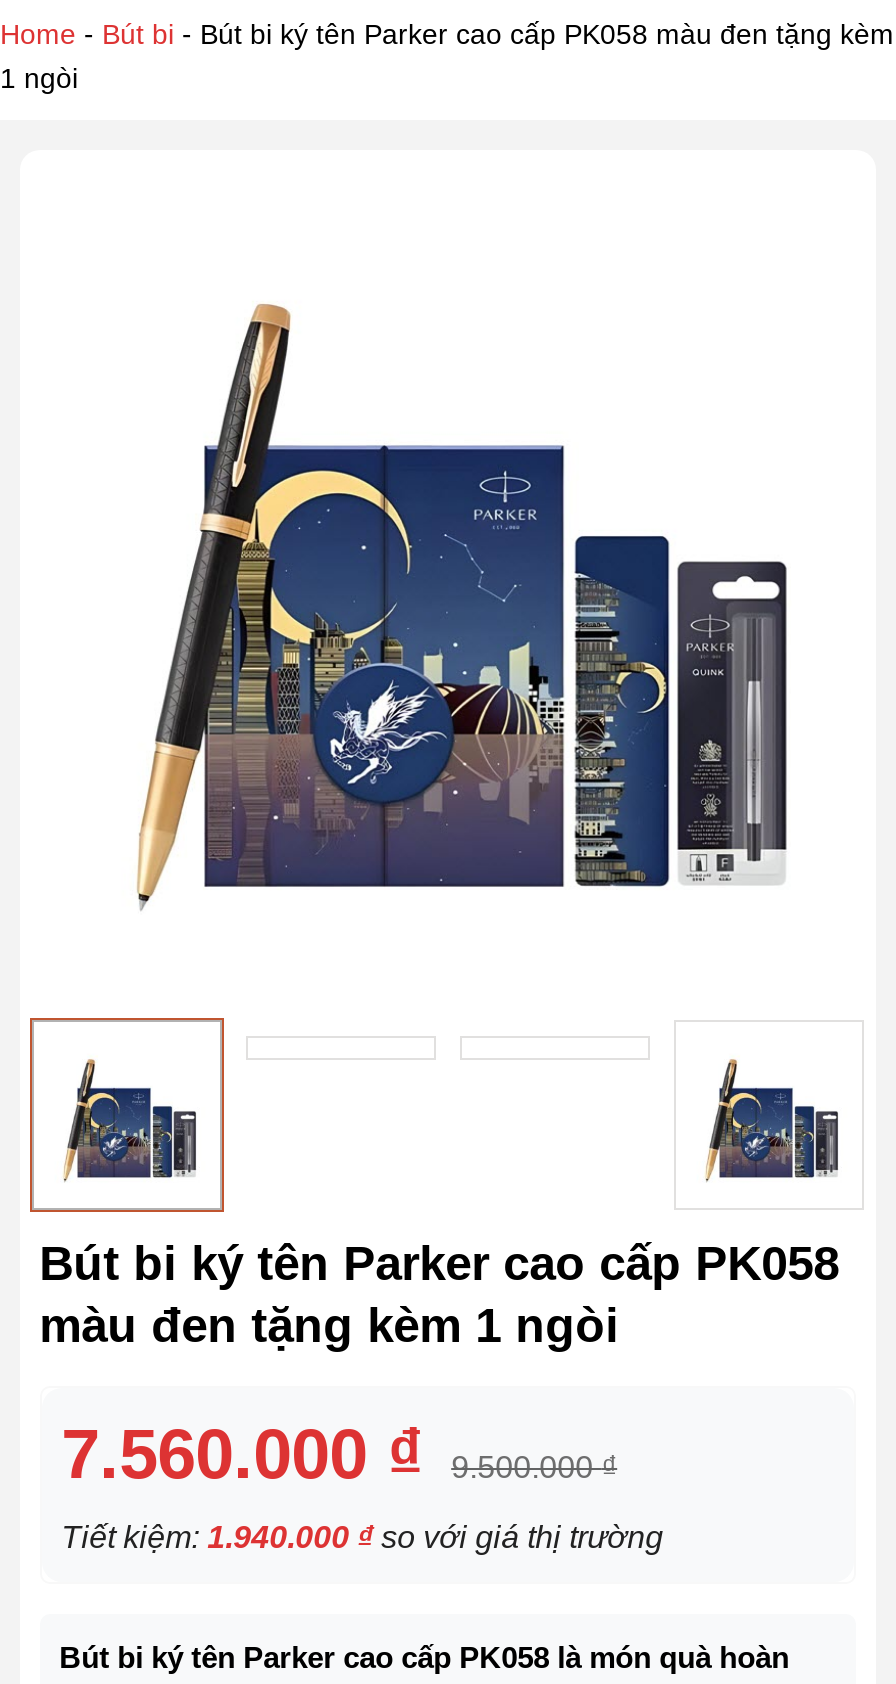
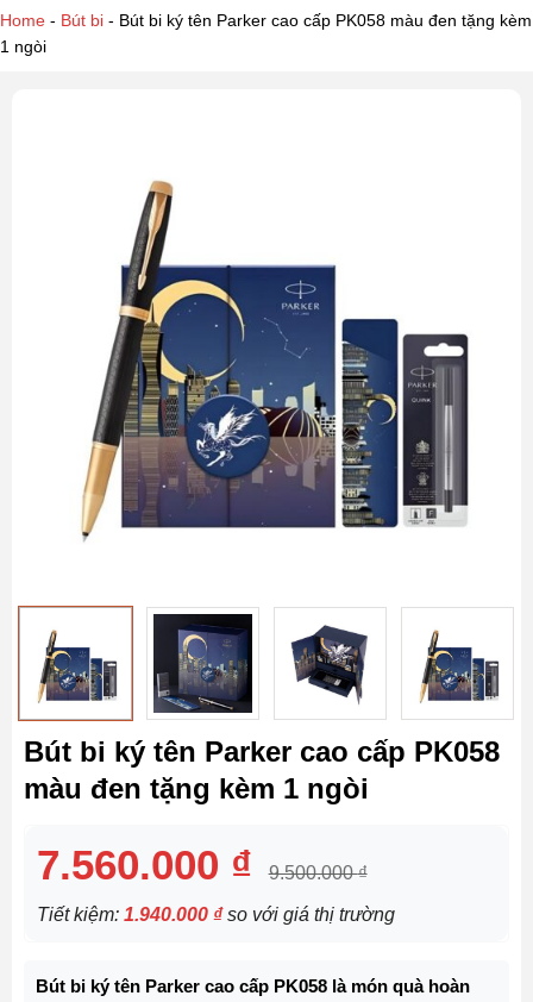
none -> [152,613,253,714] [image]
none -> [290,624,369,704] [image]

